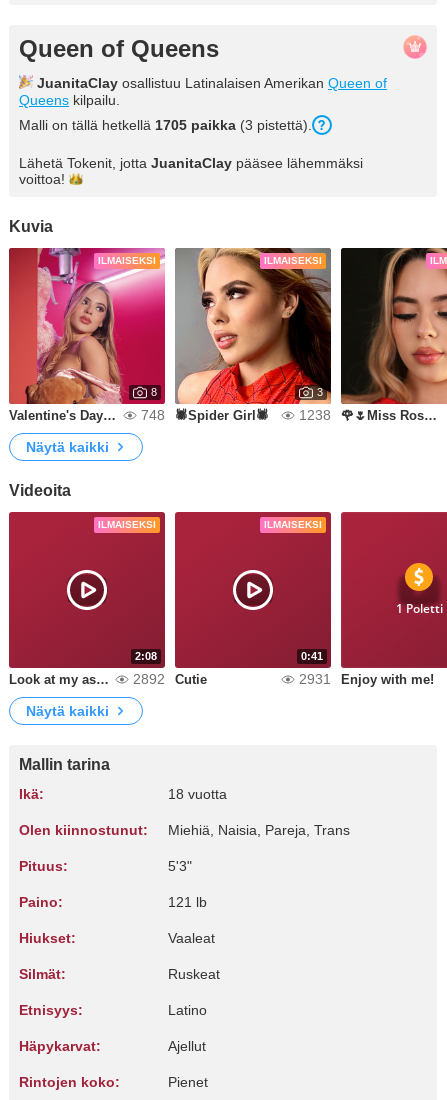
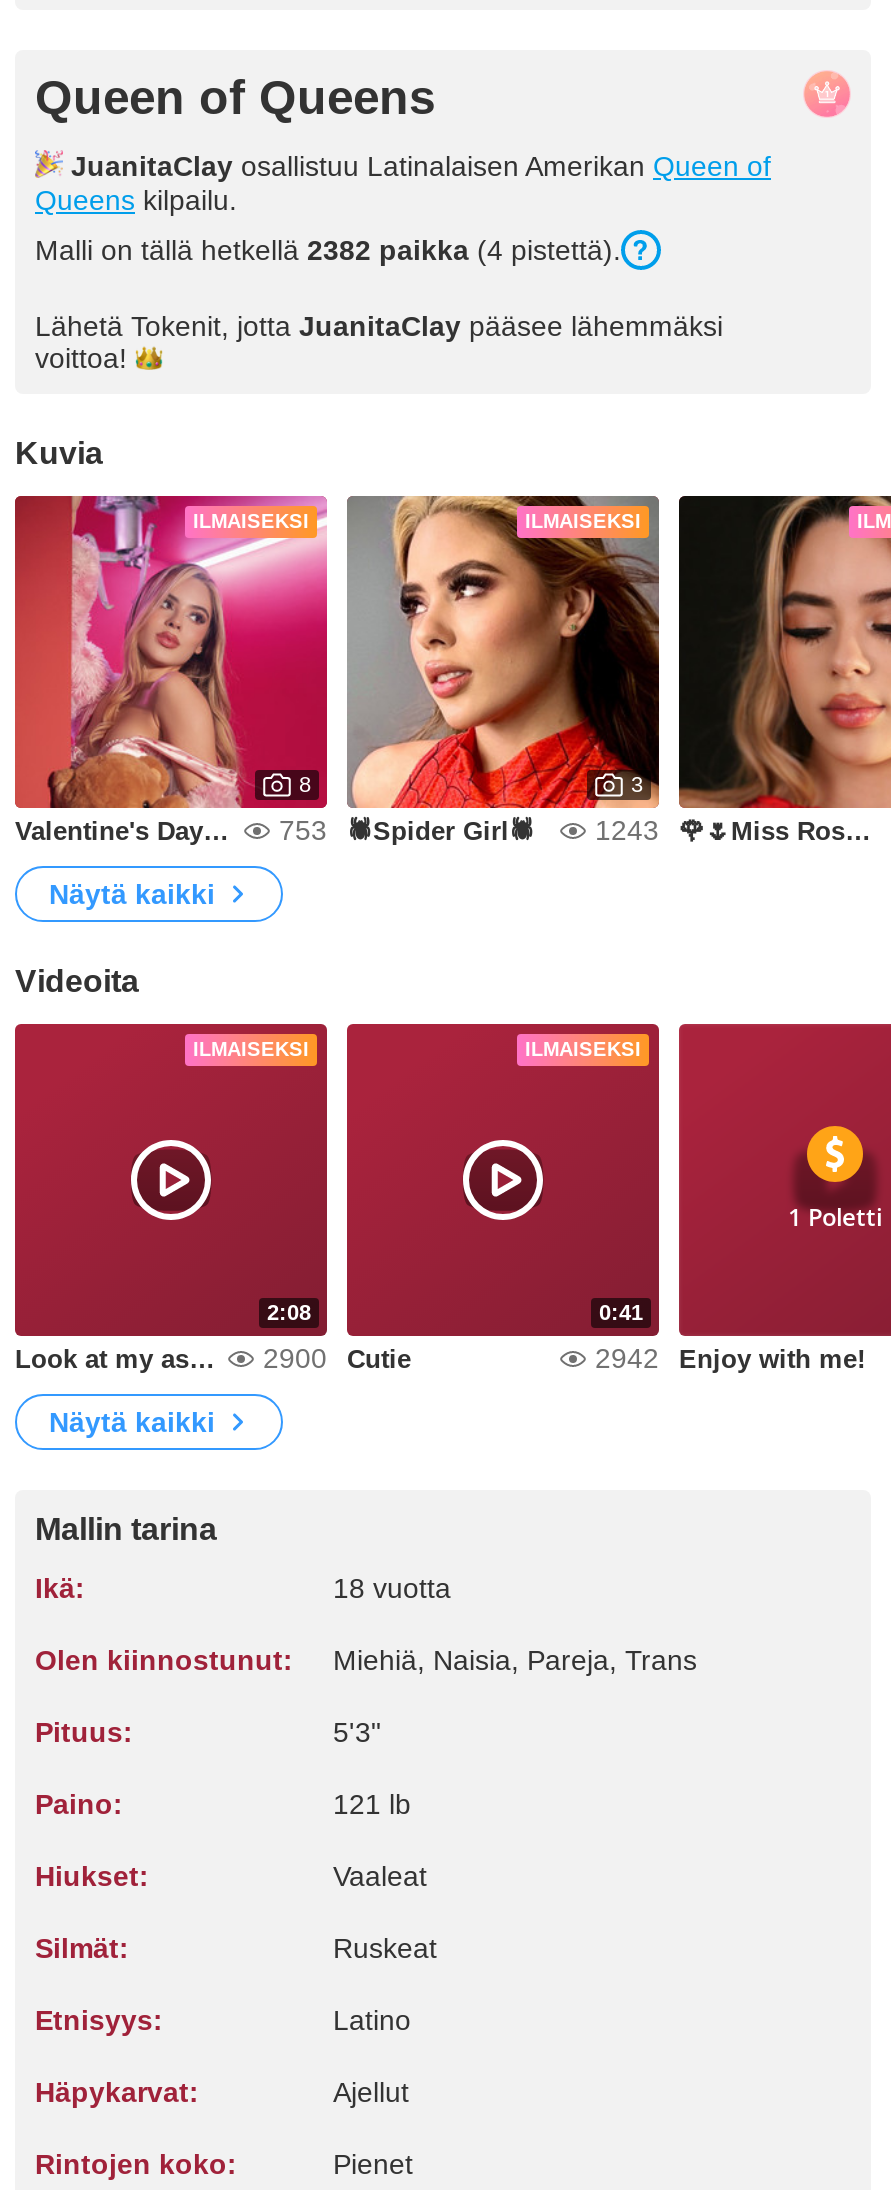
[19,117,312,133] Malli on tällä hetkellä 1705 paikka (3 pistettä). -> [35,234,621,266] Malli on tällä hetkellä 2382 paikka (4 pistettä).
[141,407,165,423] 748 -> [279,814,327,846] 753
[299,407,331,423] 1238 -> [595,814,659,846] 1243
[133,671,165,687] 2892 -> [263,1342,327,1374] 2900
[299,671,434,687] 2931 Enjoy with me! -> [595,1342,865,1374] 2942 Enjoy with me!

